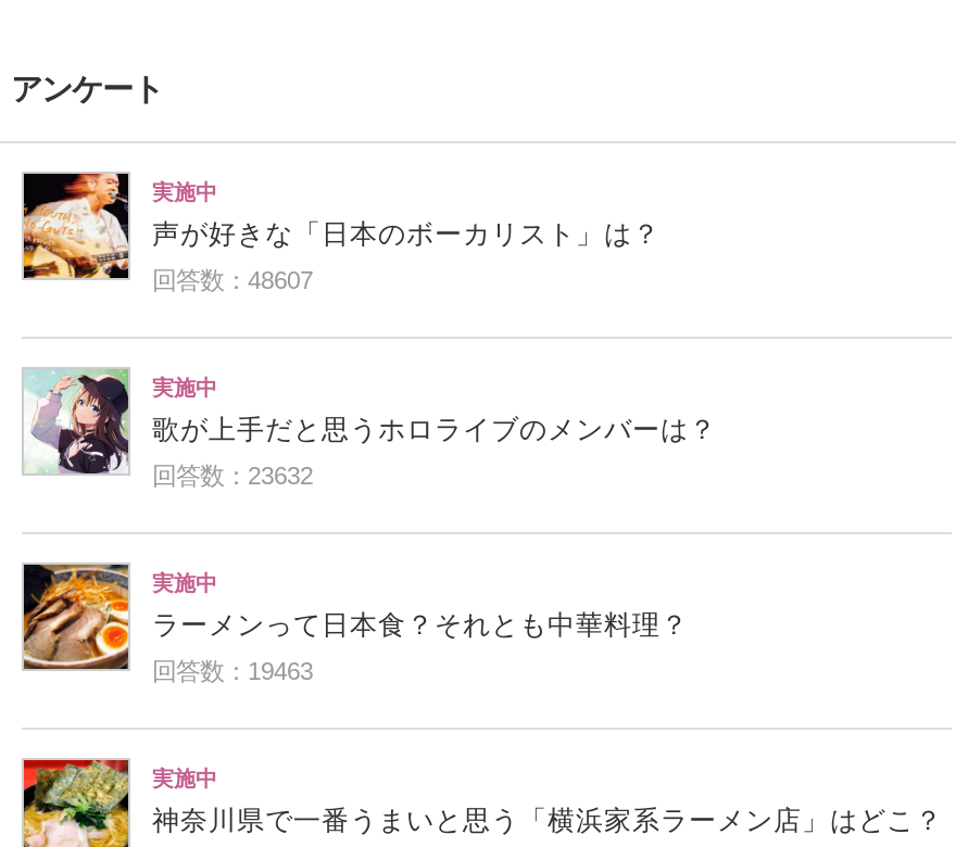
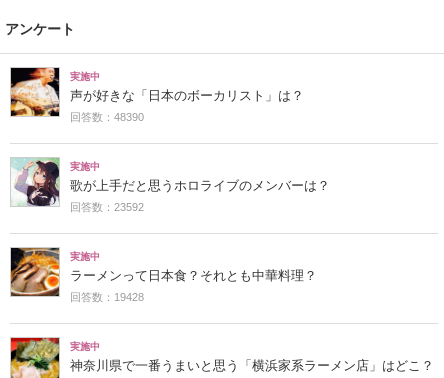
[152,267,313,293] 回答数：48607 -> [70,111,144,123] 回答数：48390
[152,462,313,488] 回答数：23632 -> [70,201,144,213] 回答数：23592
[152,658,313,684] 回答数：19463 -> [70,291,144,303] 回答数：19428

